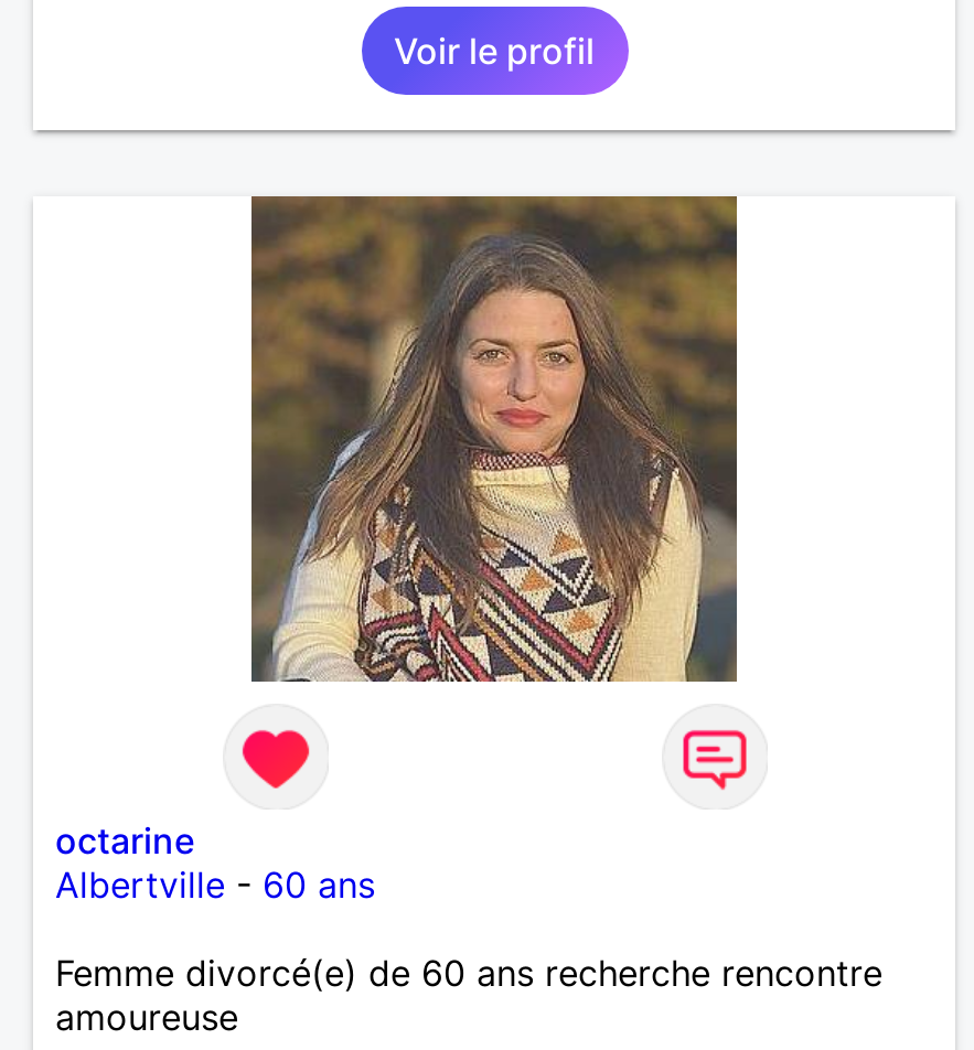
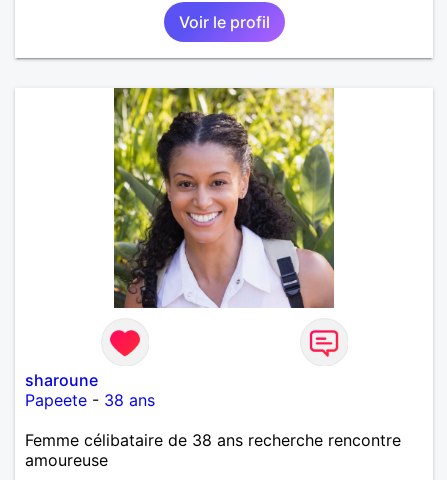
[249,194,739,684] [image] -> [113,87,335,309] [image]
[55,818,375,906] octarine | Albertville - 60 ans -> [25,370,155,410] sharoune | Papeete - 38 ans
[55,951,882,995] Femme divorcé(e) de 60 ans recherche rencontre -> [25,430,401,450] Femme célibataire de 38 ans recherche rencontre

